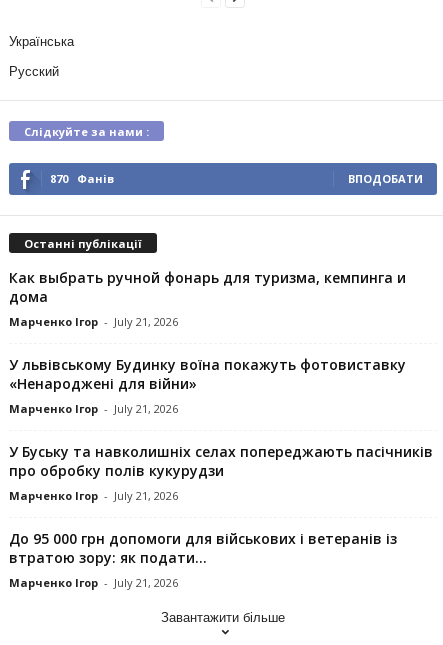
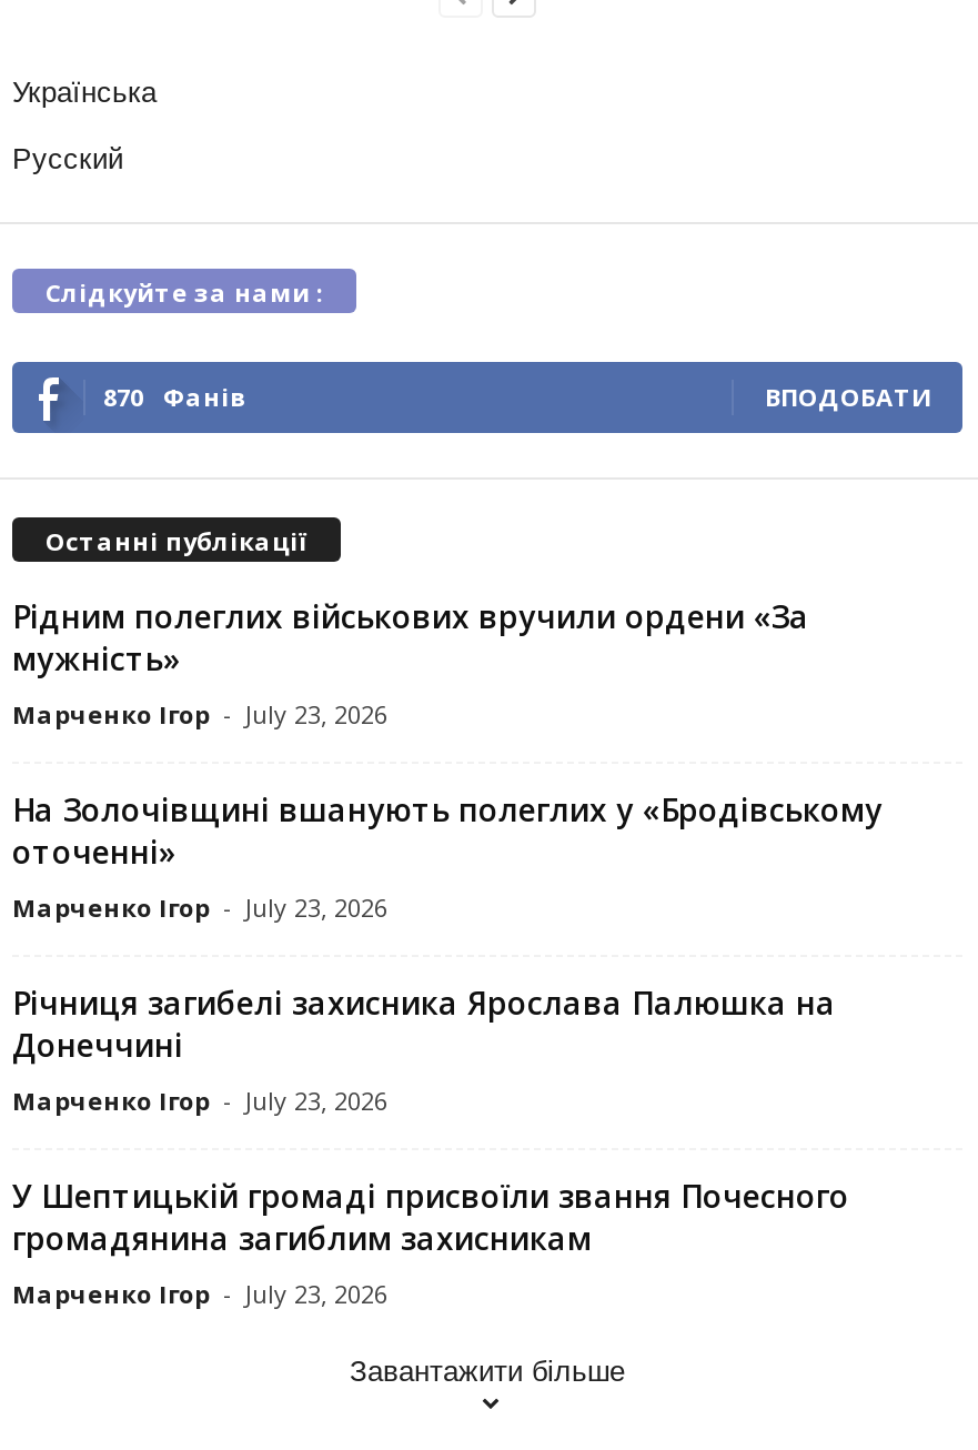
[9,267,406,328] Как выбрать ручной фонарь для туризма, кемпинга и | дома | Марченко Ігор - July 21, 2026 -> [12,594,809,729] Рідним полеглих військових вручили ордени «За | мужність» | Марченко Ігор - July 23, 2026
[9,354,406,415] У львівському Будинку воїна покажуть фотовиставку | «Ненароджені для війни» | Марченко Ігор - July 21, 2026 -> [12,787,883,923] На Золочівщині вшанують полеглих у «Бродівському | оточенні» | Марченко Ігор - July 23, 2026
[9,441,433,502] У Буську та навколишніх селах попереджають пасічників | про обробку полів кукурудзи | Марченко Ігор - July 21, 2026 -> [12,980,836,1116] Річниця загибелі захисника Ярослава Палюшка на | Донеччині | Марченко Ігор - July 23, 2026
[9,528,397,589] До 95 000 грн допомоги для військових і ветеранів із | втратою зору: як подати... | Марченко Ігор - July 21, 2026 -> [12,1174,849,1309] У Шептицькій громаді присвоїли звання Почесного | громадянина загиблим захисникам | Марченко Ігор - July 23, 2026

